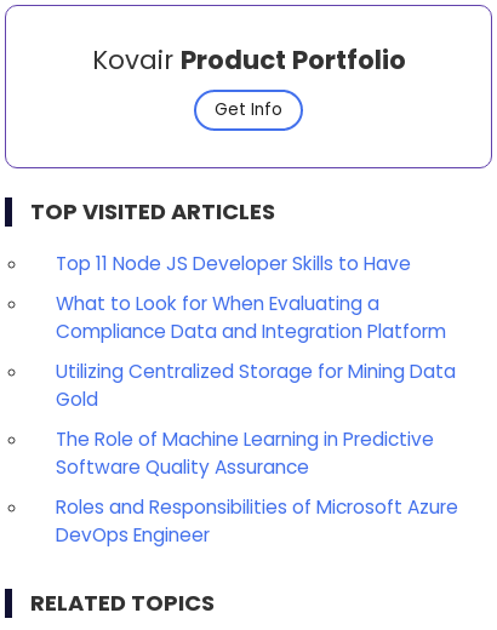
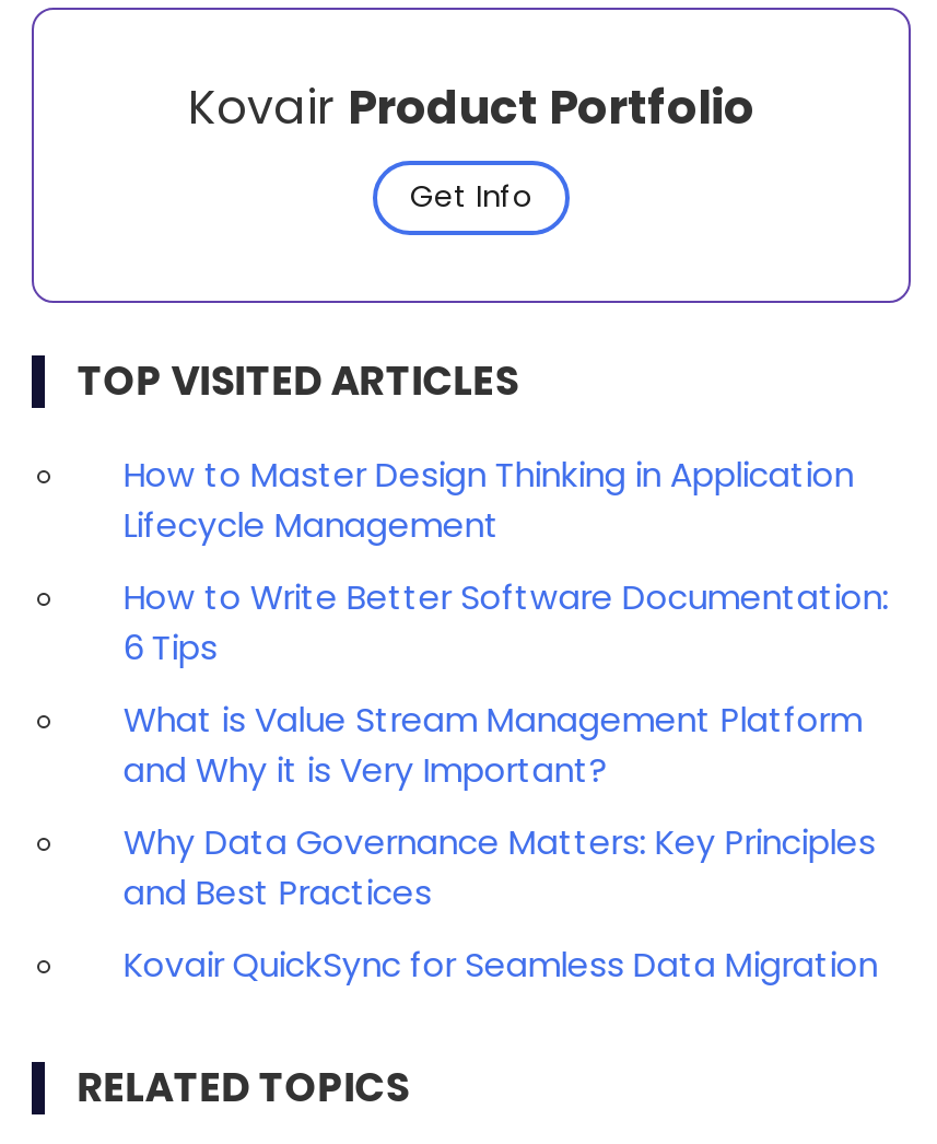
[56,251,411,276] Top 11 Node JS Developer Skills to Have -> [123,452,854,548] How to Master Design Thinking in Application | Lifecycle Management
[56,291,446,344] What to Look for When Evaluating a | Compliance Data and Integration Platform -> [123,574,889,670] How to Write Better Software Documentation: | 6 Tips
[56,359,456,412] Utilizing Centralized Storage for Mining Data | Gold -> [123,697,862,793] What is Value Stream Management Platform | and Why it is Very Important?
[56,426,434,480] The Role of Machine Learning in Predictive | Software Quality Assurance -> [123,819,876,915] Why Data Governance Matters: Key Principles | and Best Practices
[56,494,458,548] Roles and Responsibilities of Microsoft Azure | DevOps Engineer -> [123,942,878,988] Kovair QuickSync for Seamless Data Migration

